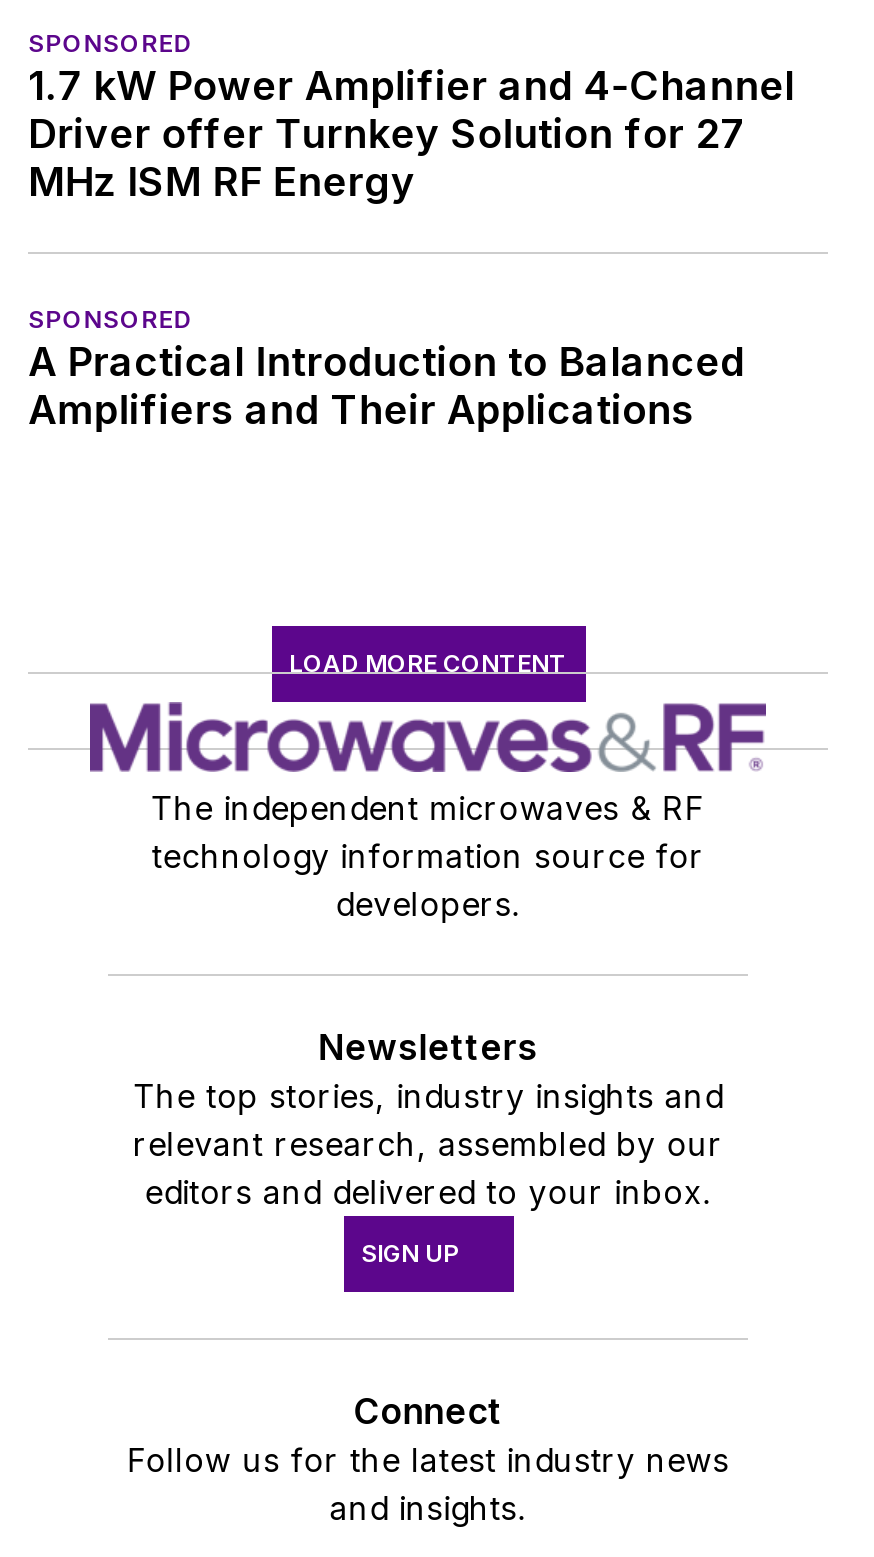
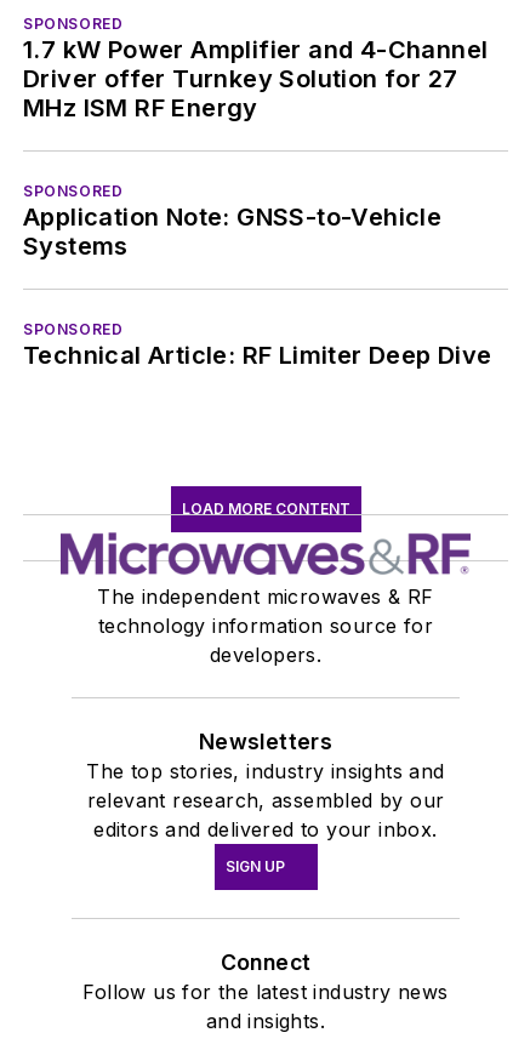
[28,338,745,434] A Practical Introduction to Balanced | Amplifiers and Their Applications -> [23,202,492,370] Application Note: GNSS-to-Vehicle | Systems | SPONSORED | Technical Article: RF Limiter Deep Dive

